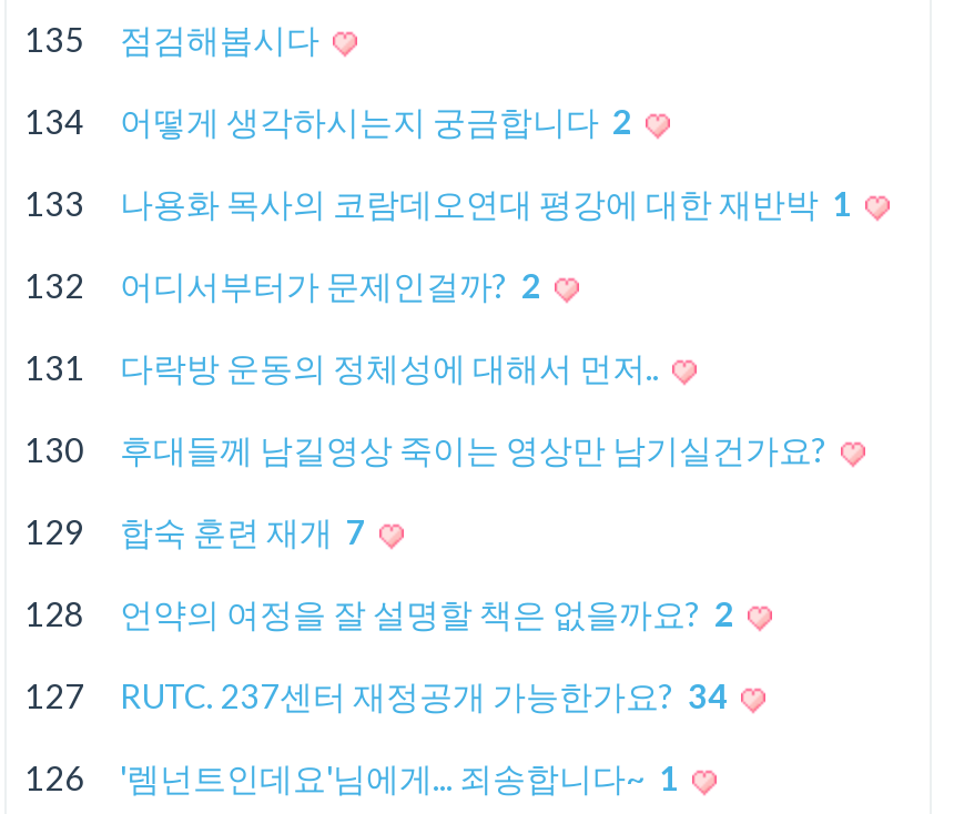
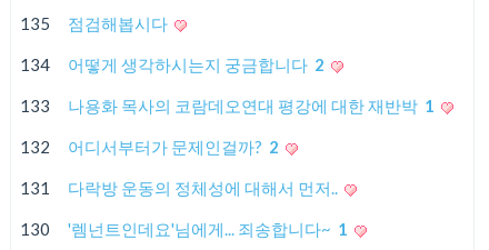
[24,429,834,797] 후대들께 남길영상 죽이는 영상만 남기실건가요? | 129 | 합숙 훈련 재개 7 | 128 | 언약의 여정을 잘 설명할 책은 없을까요? 2 | 127 | RUTC. 237센터 재정공개 가능한가요? 34 | 126 -> none

